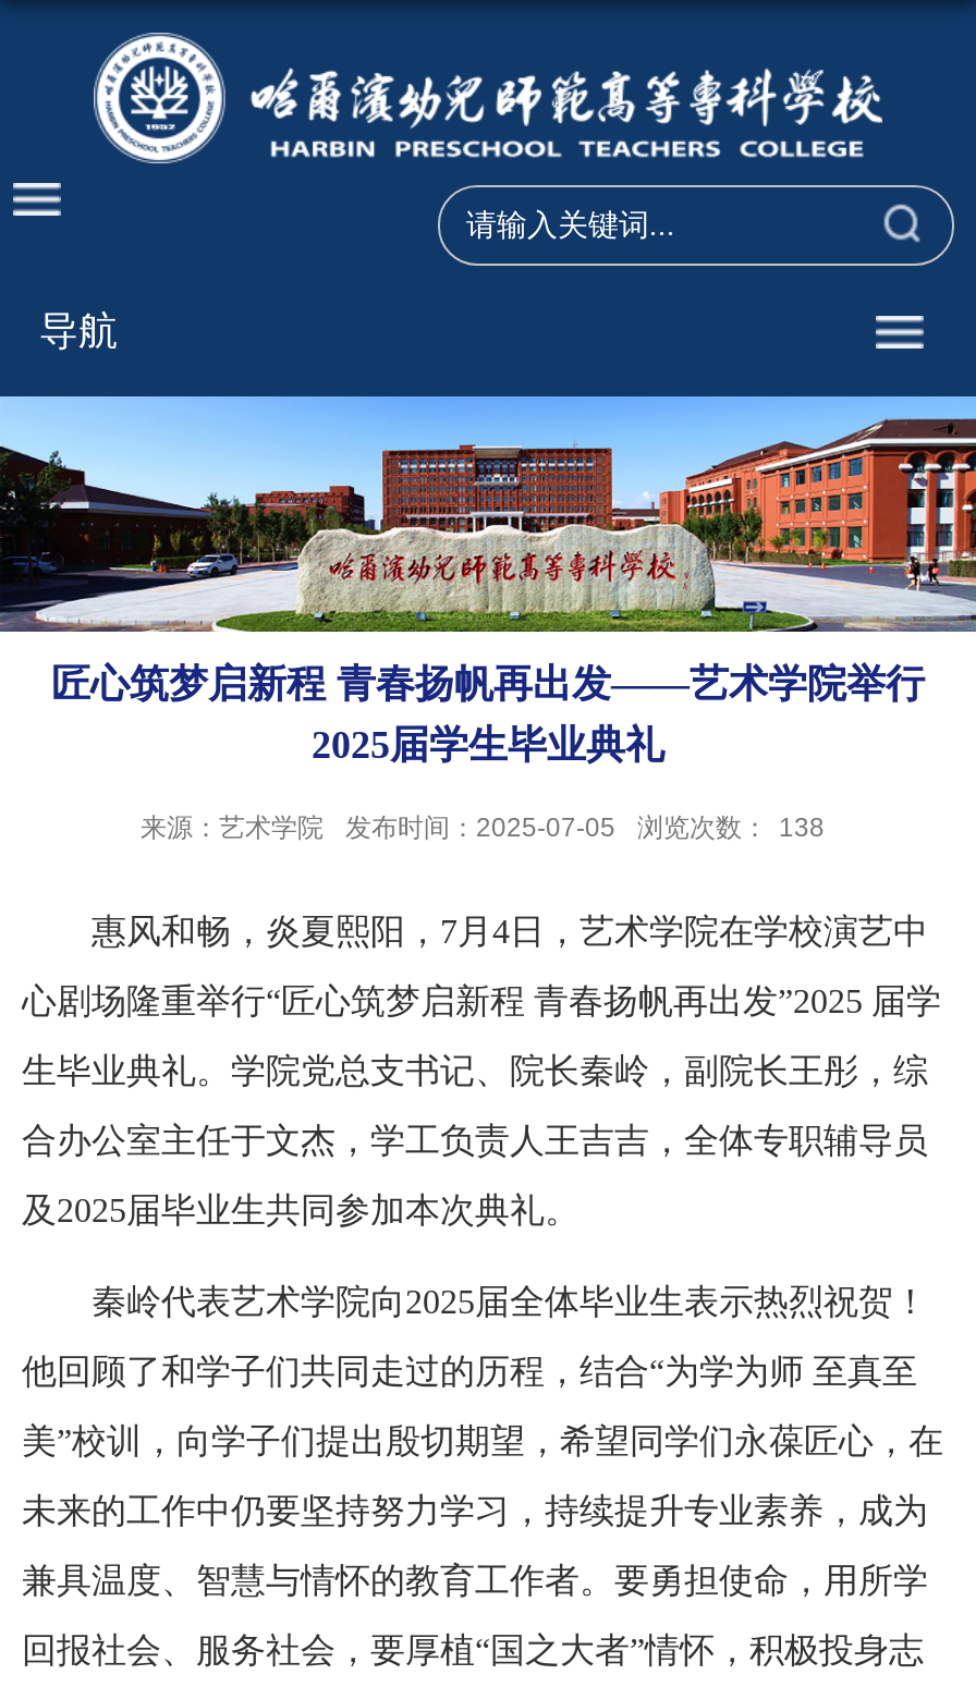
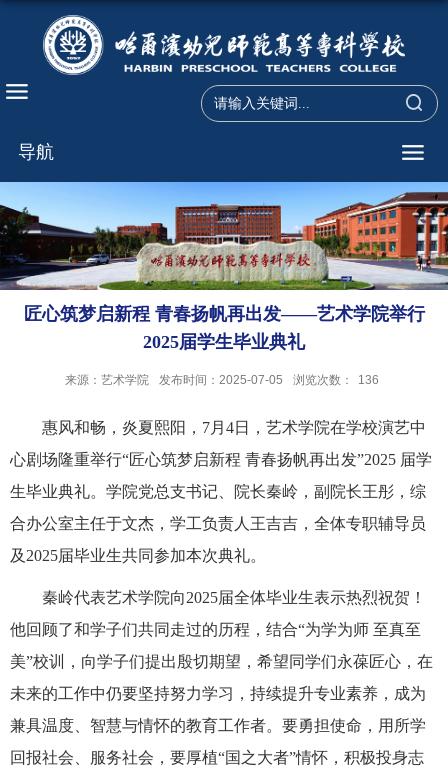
[141,812,825,843] 来源：艺术学院 发布时间：2025-07-05 浏览次数： 138 -> [64,373,378,387] 来源：艺术学院 发布时间：2025-07-05 浏览次数： 136

